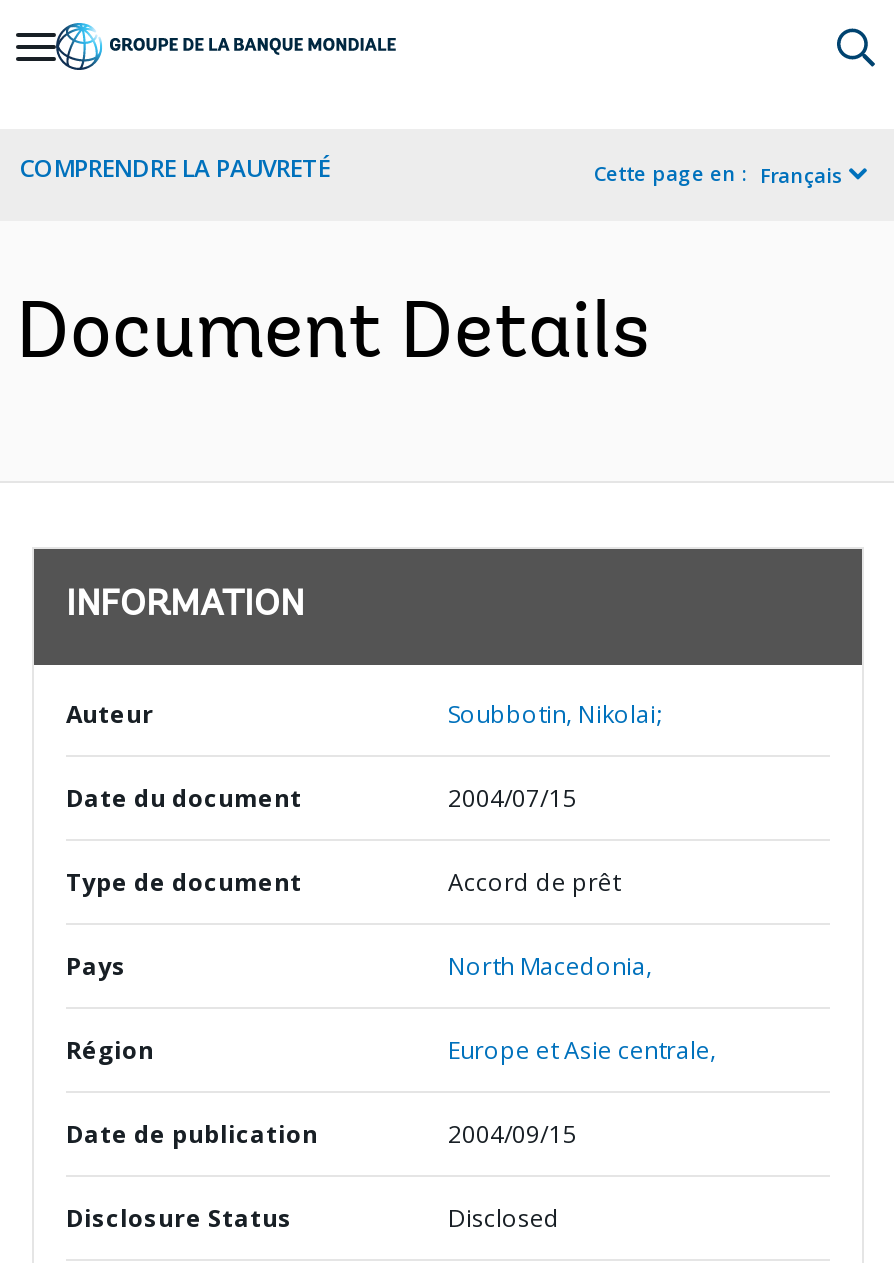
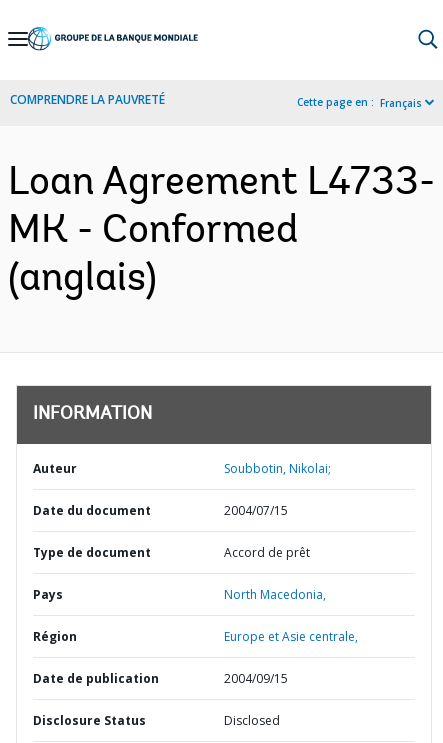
[16,297,650,377] Document Details -> [8,164,435,300] Loan Agreement L4733- | MK - Conformed | (anglais)

